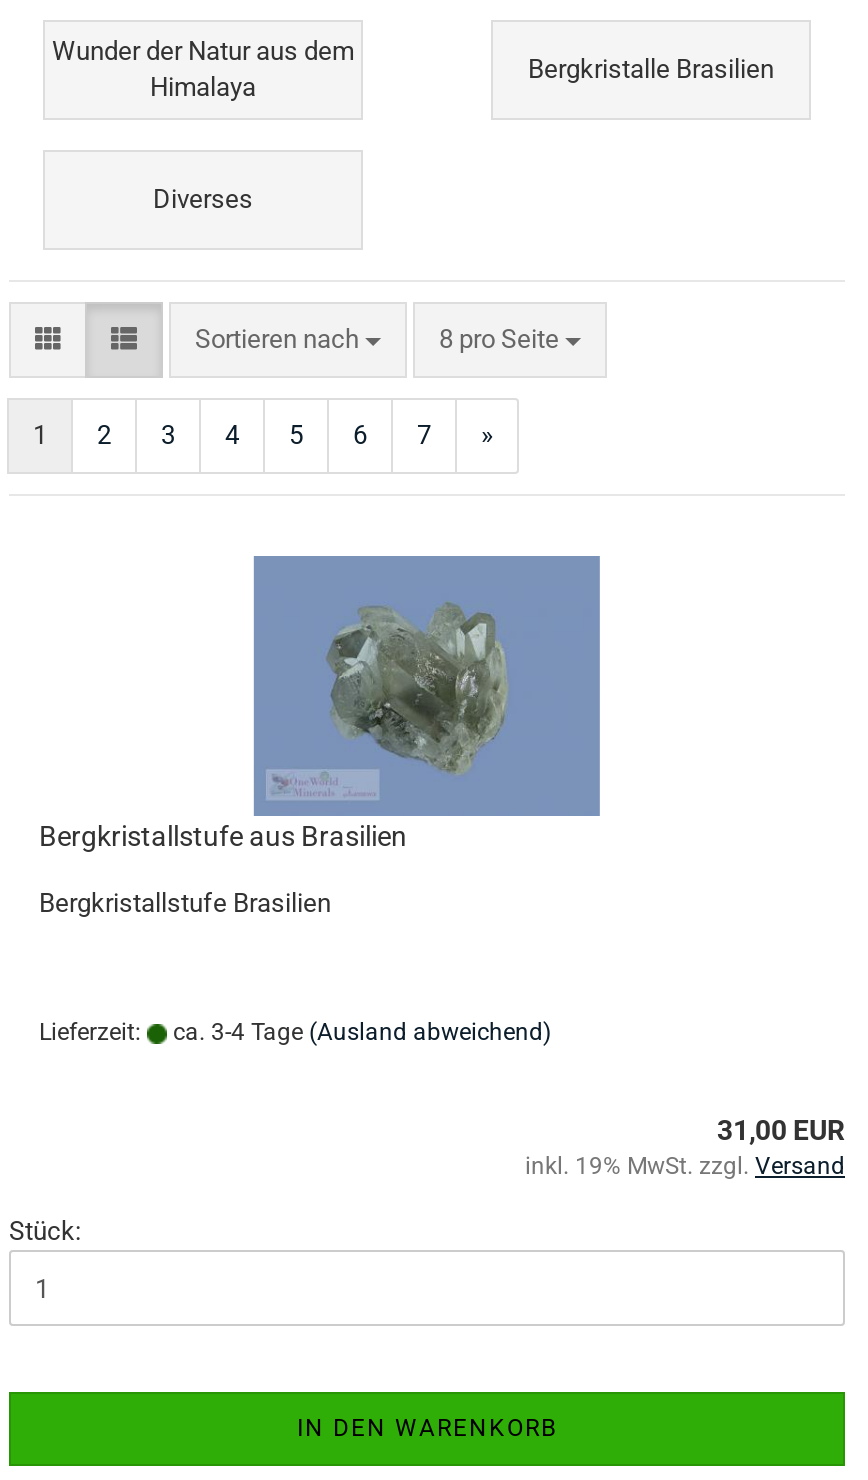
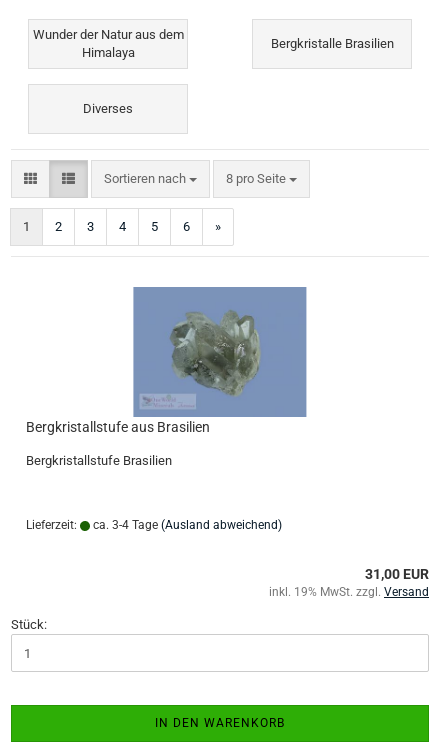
[417,420,431,450] 7 -> none

